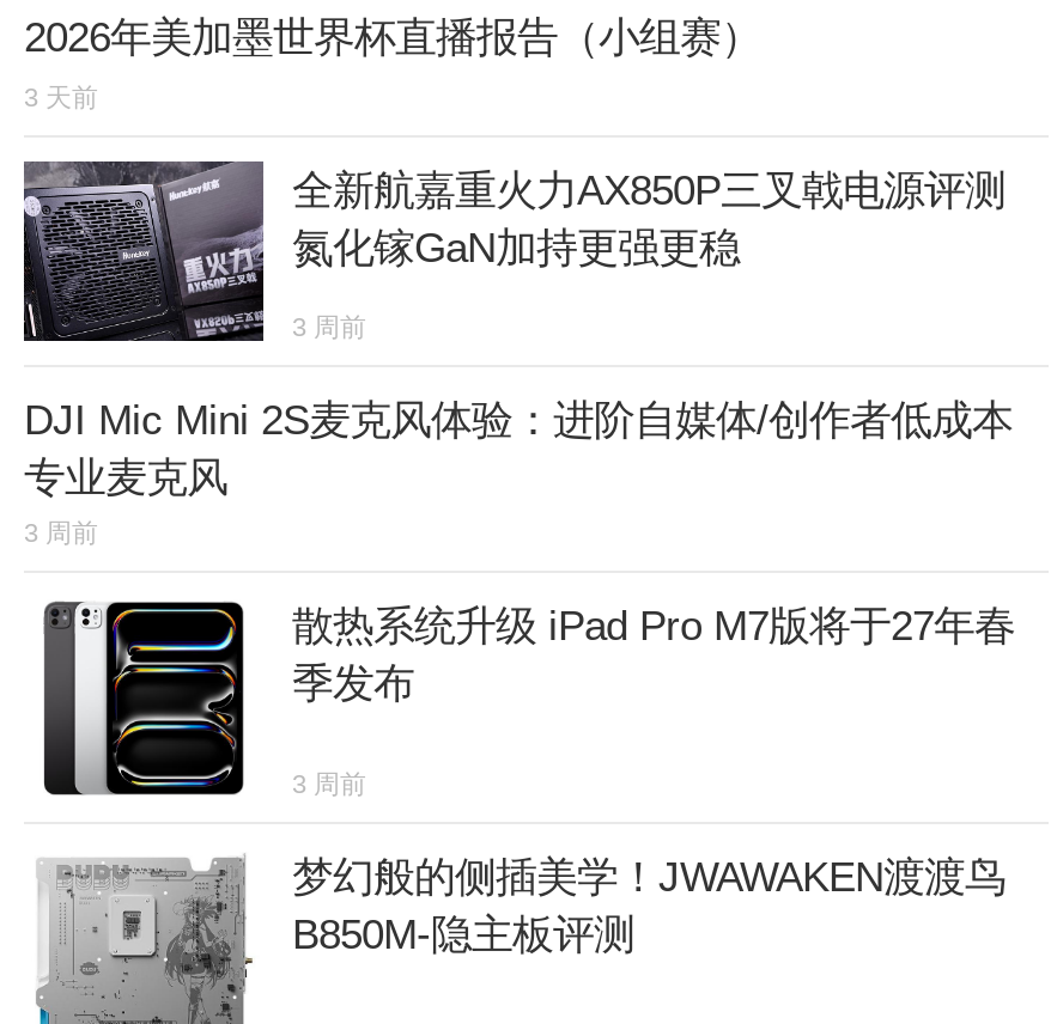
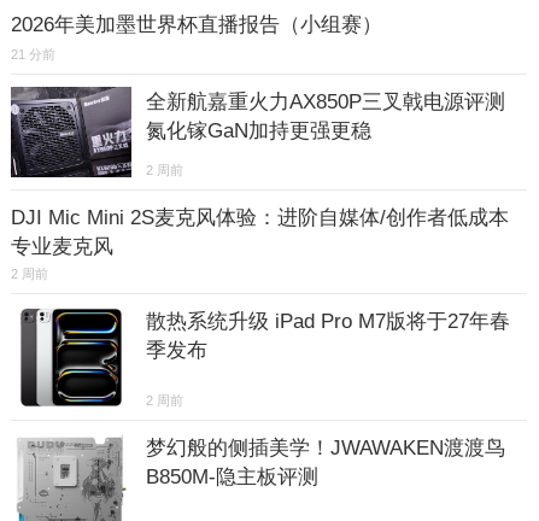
[24,83,98,111] 3 天前 -> [11,47,55,61] 21 分前
[292,312,366,341] 3 周前 -> [146,162,183,177] 2 周前
[24,518,98,547] 3 周前 -> [11,266,48,280] 2 周前
[292,770,366,799] 3 周前 -> [146,393,183,407] 2 周前

